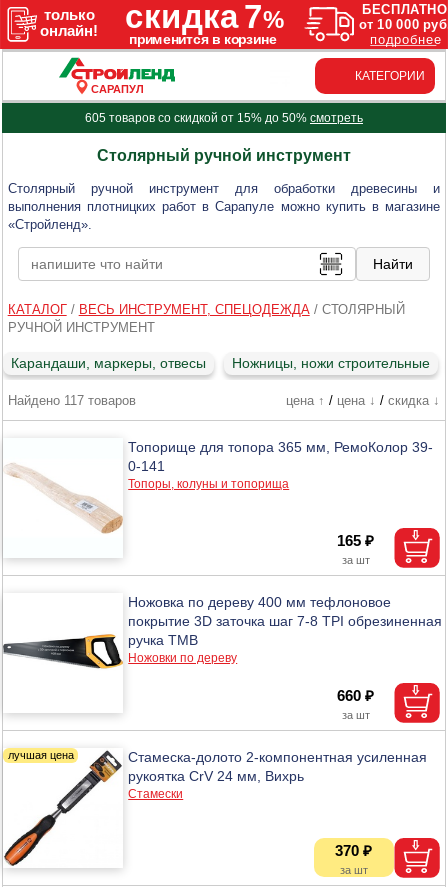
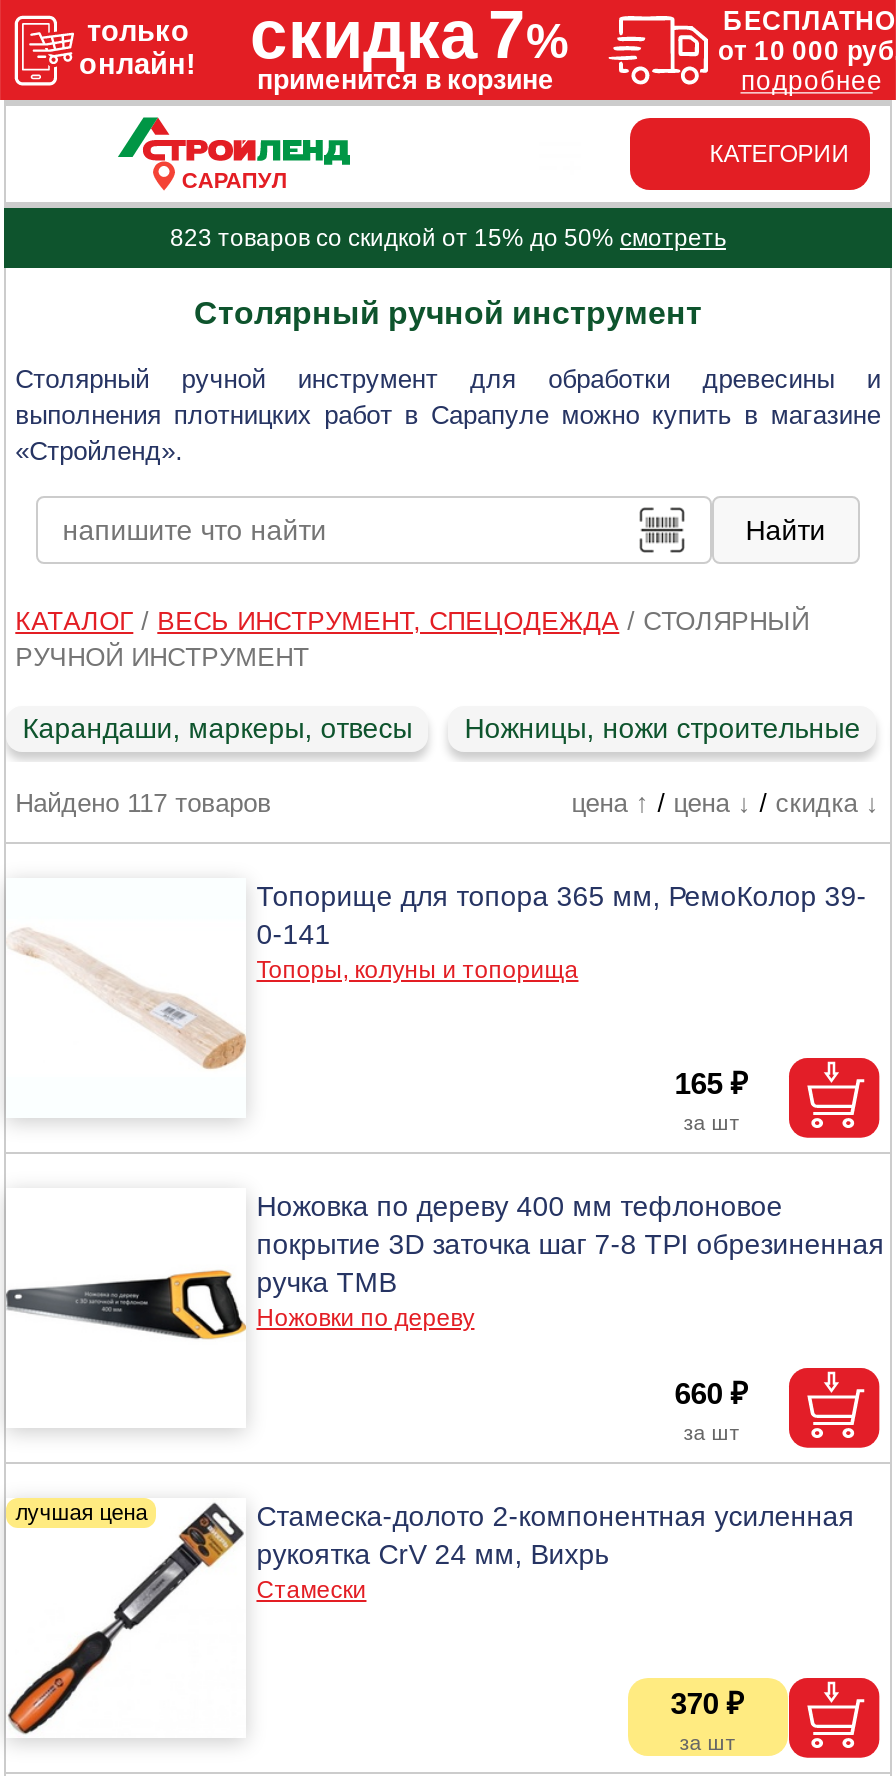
[85,111,363,125] 605 товаров со скидкой от 15% до 50% смотреть -> [170,224,726,252] 823 товаров со скидкой от 15% до 50% смотреть

